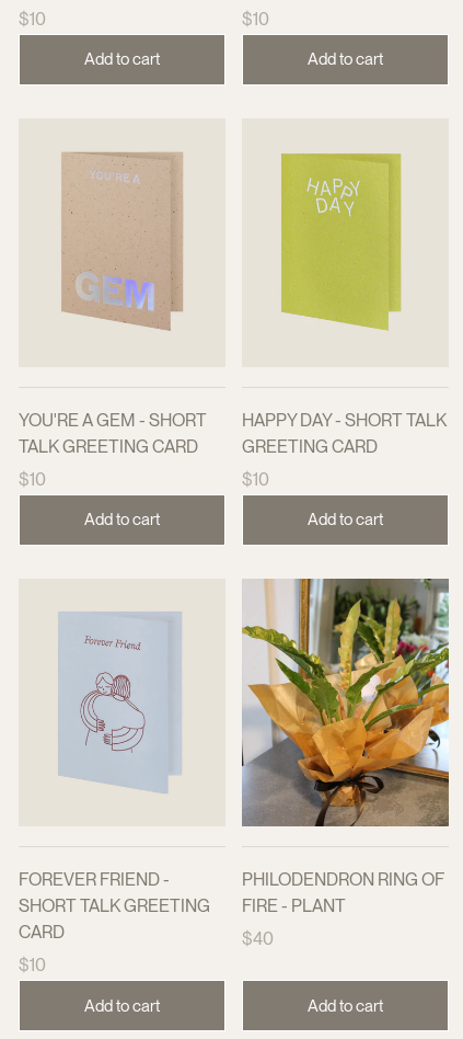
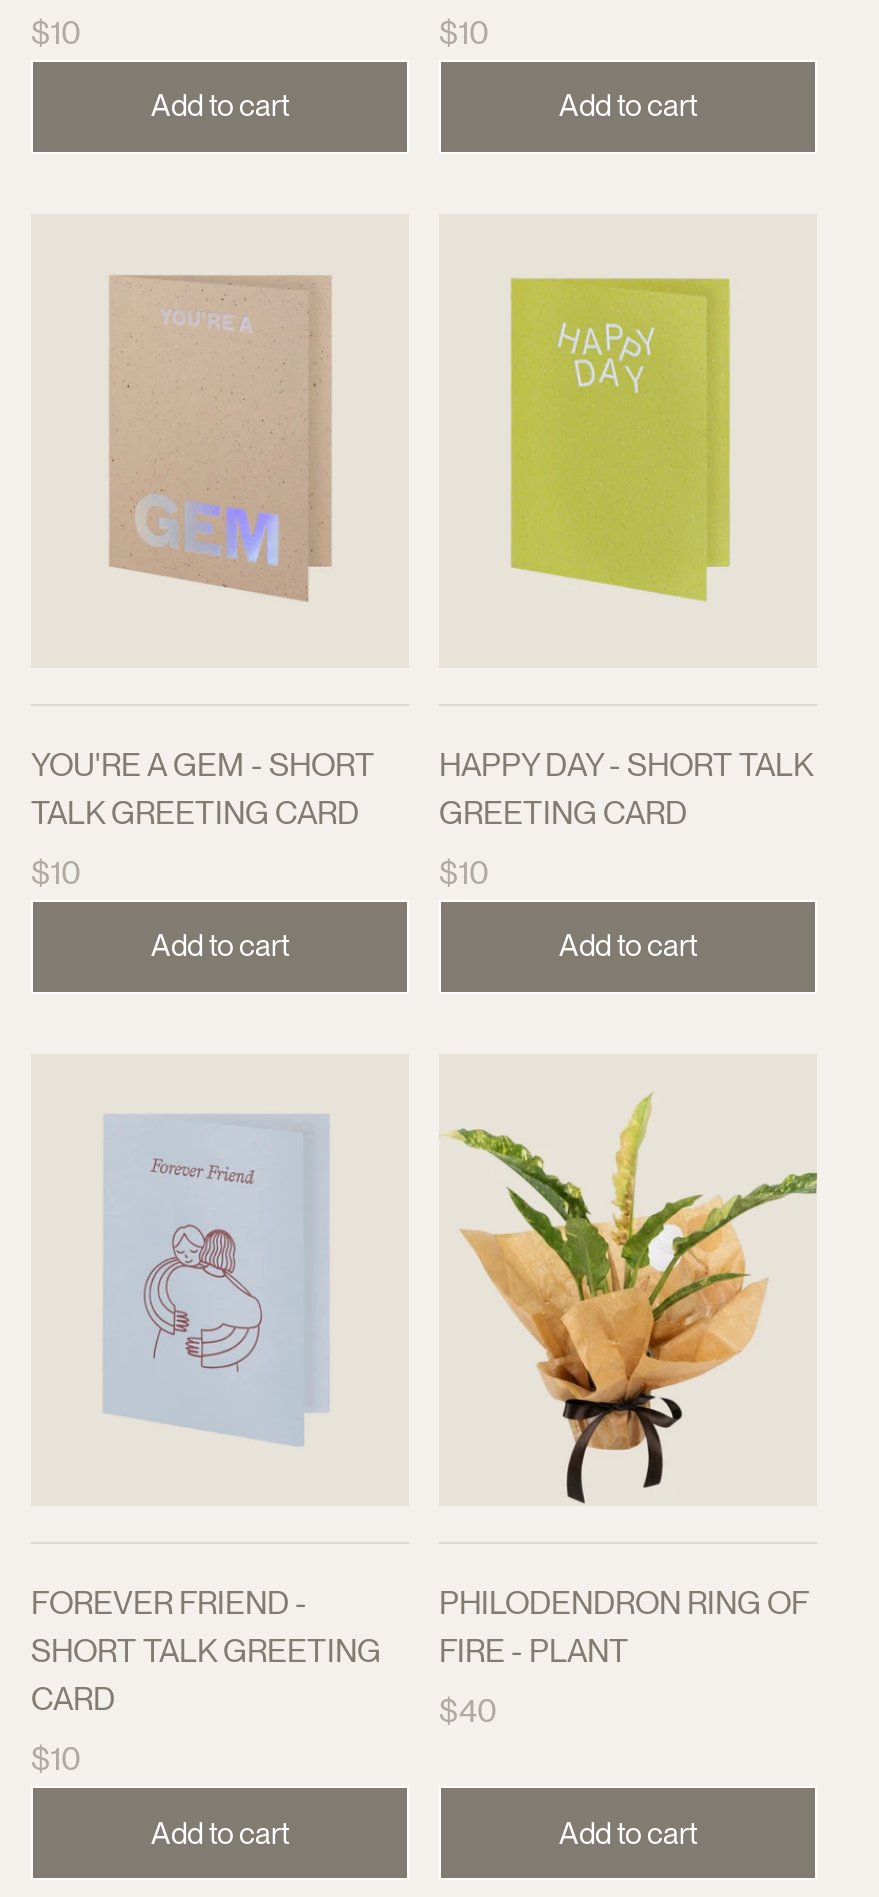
[241,578,450,827] [image] -> [439,1054,817,1506] [image]

